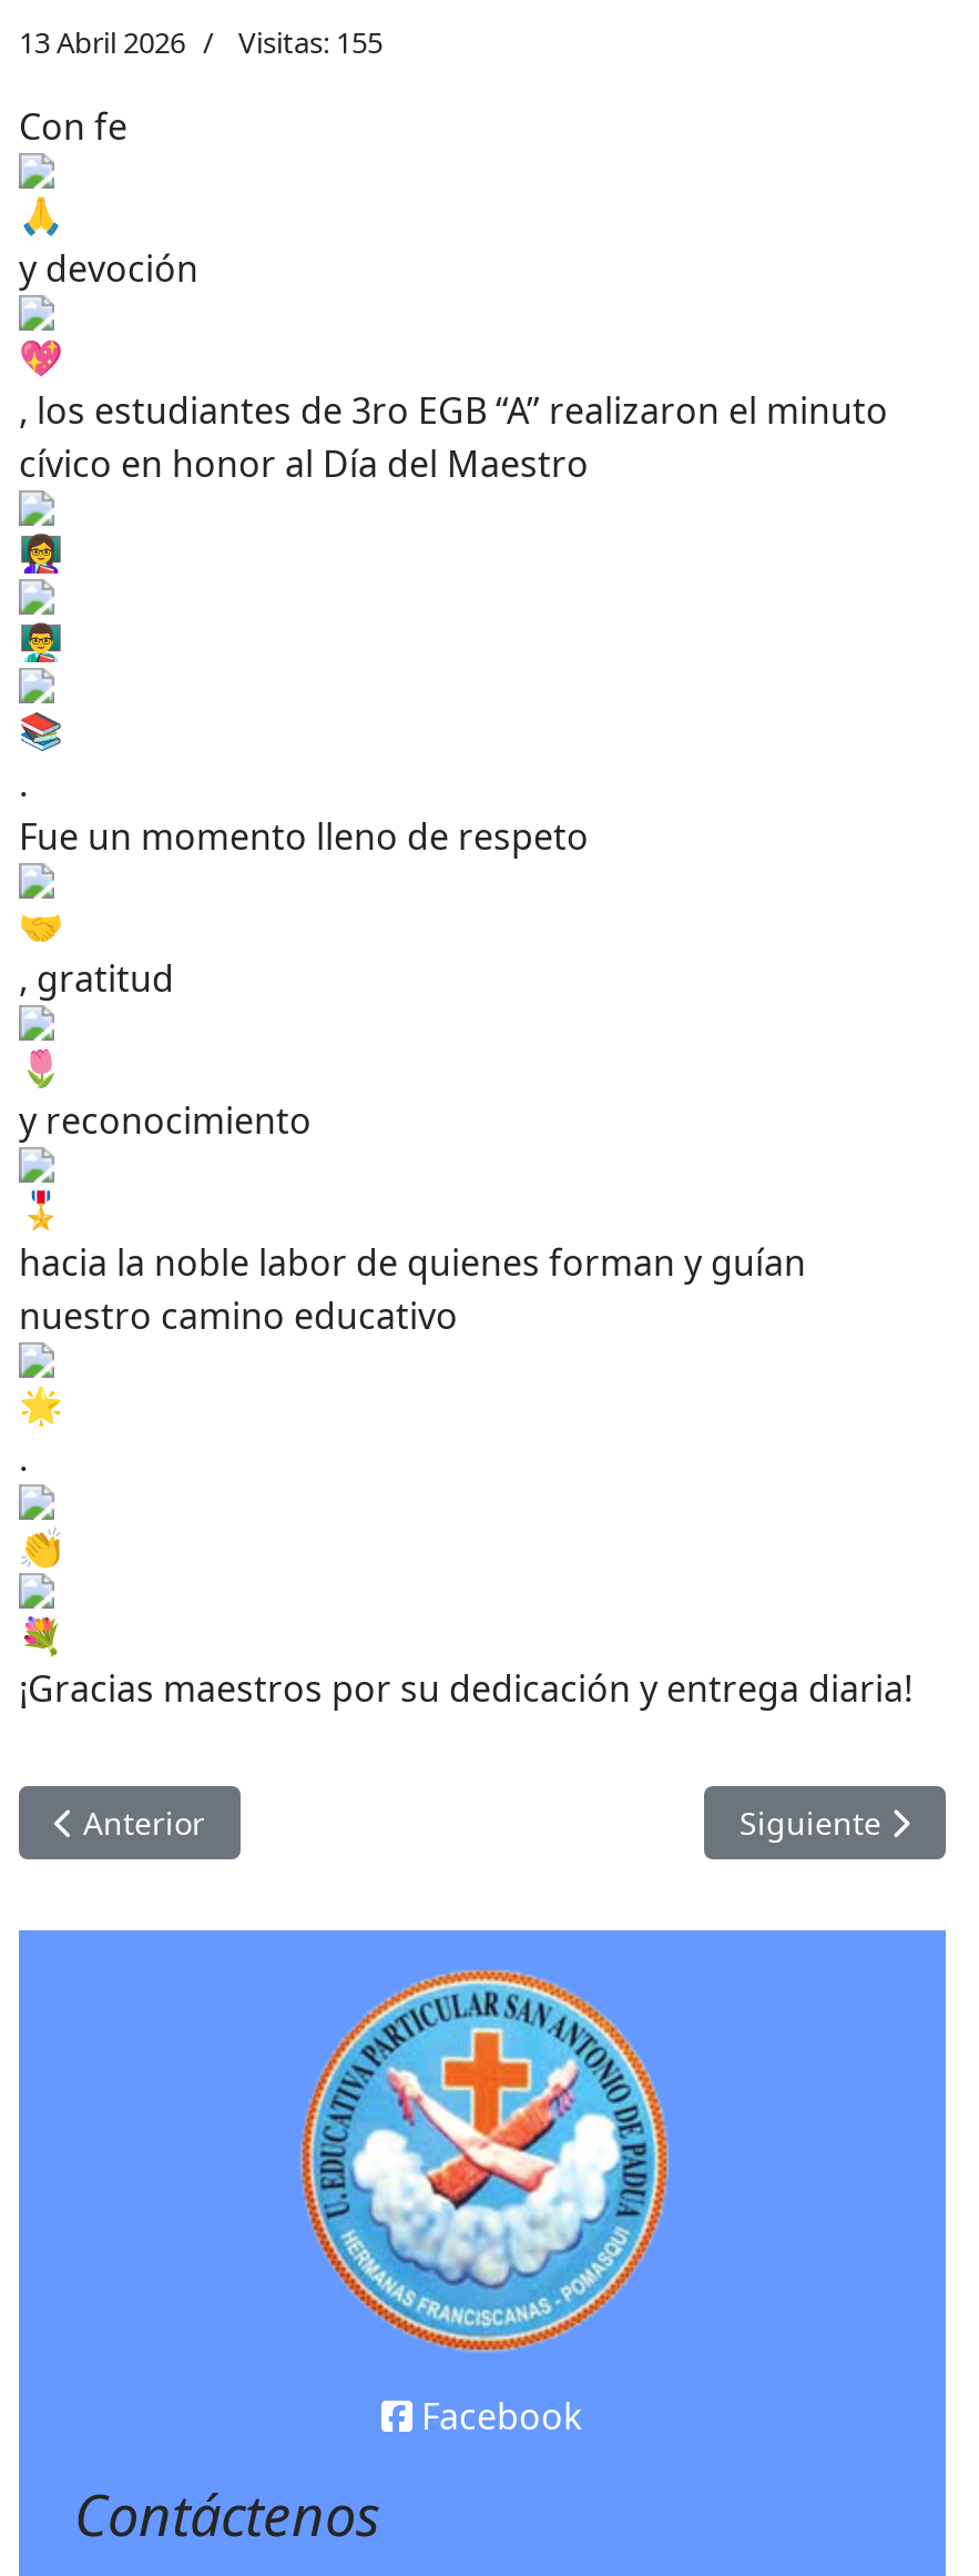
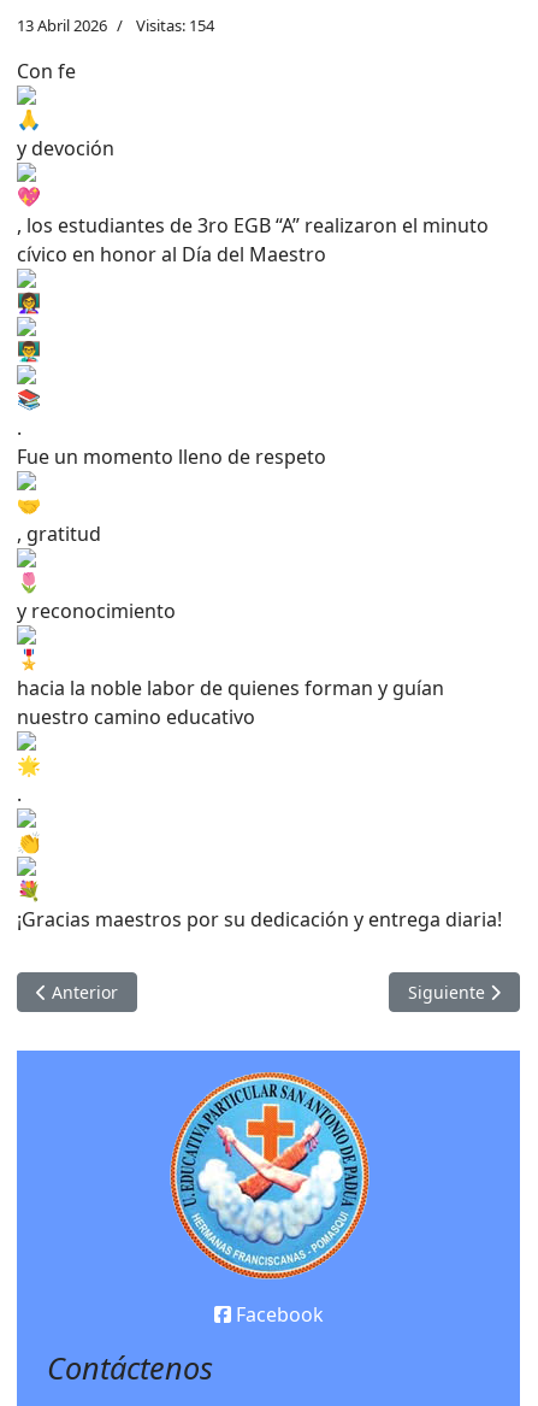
[19,22,383,62] 13 Abril 2026 Visitas: 155 -> [17,14,214,36] 13 Abril 2026 Visitas: 154

